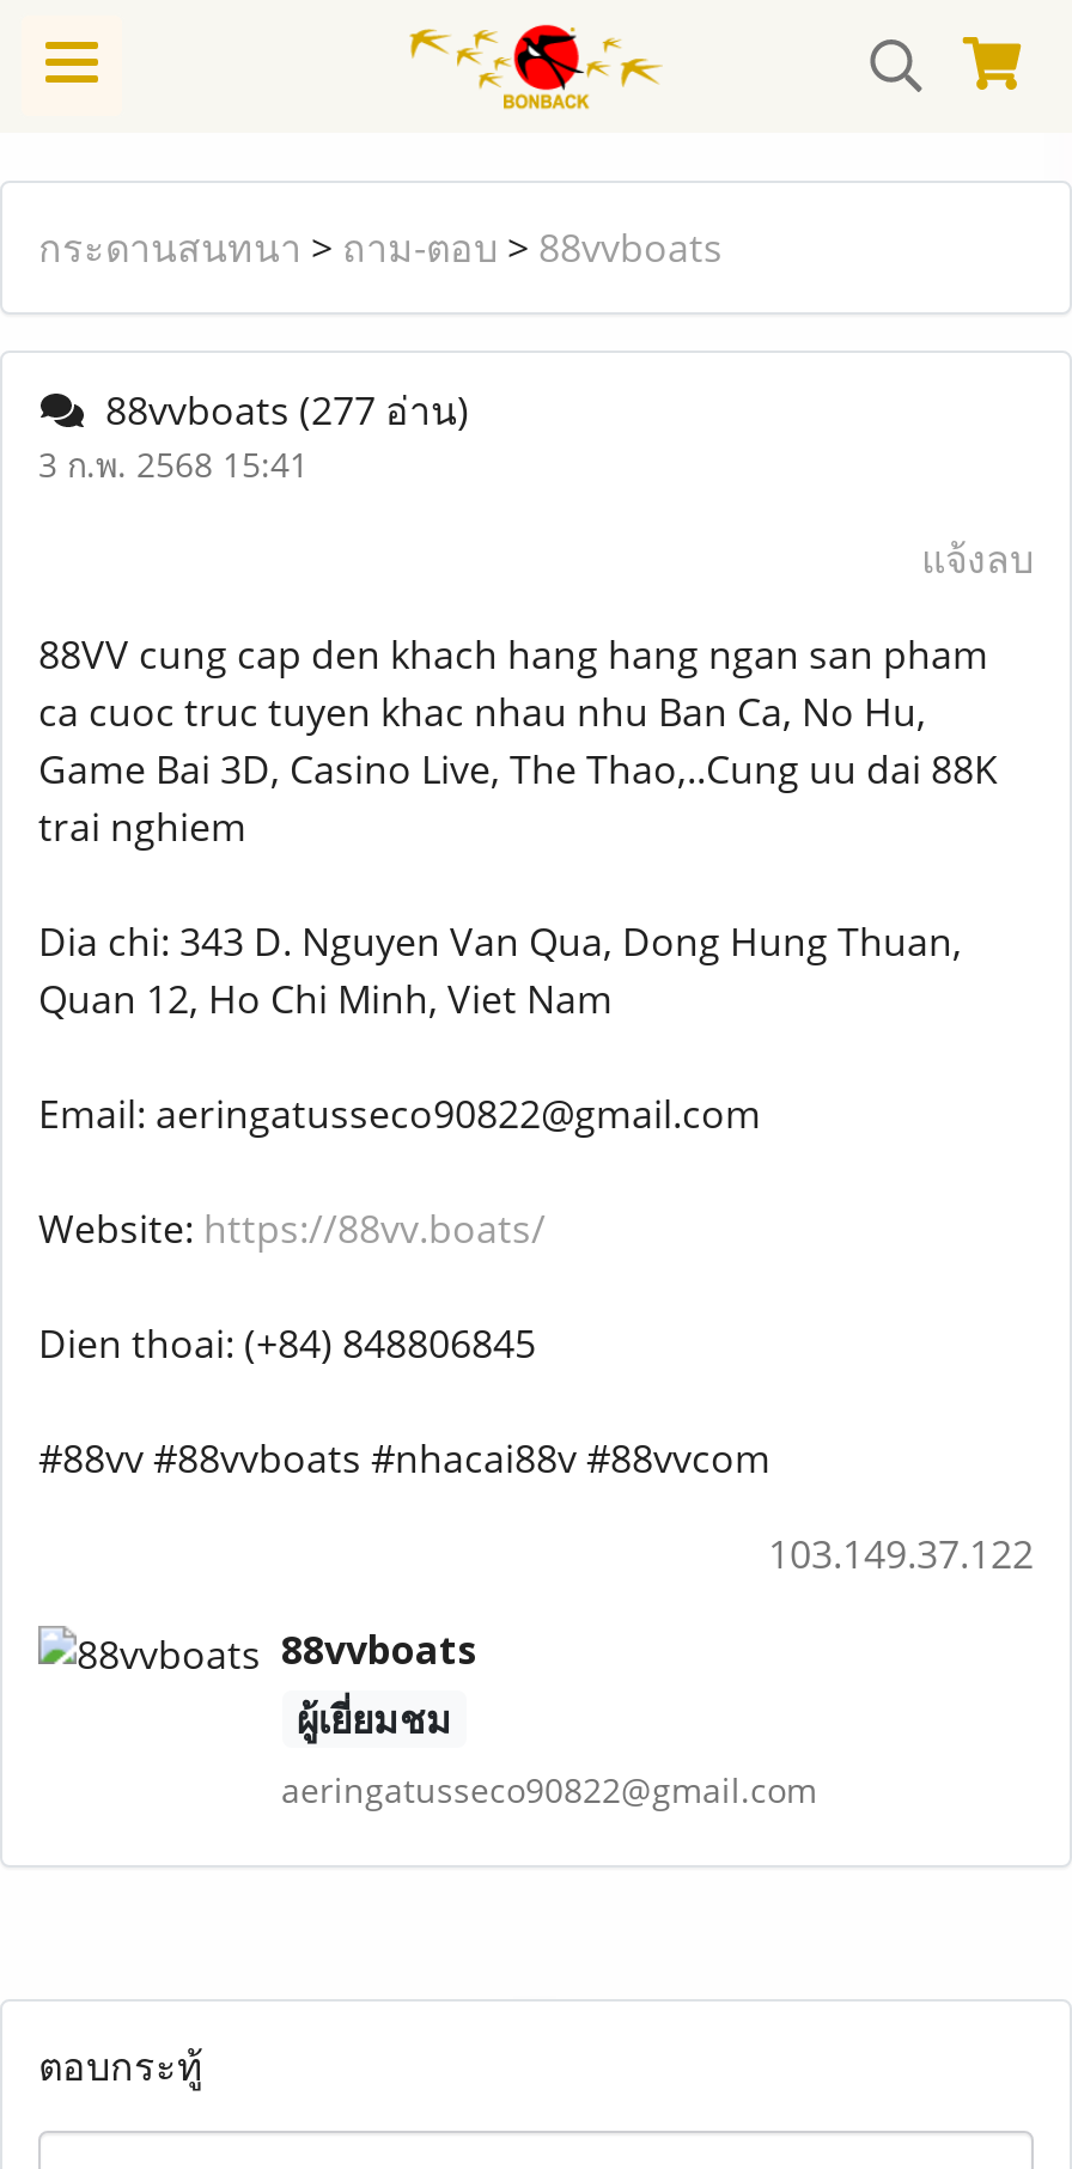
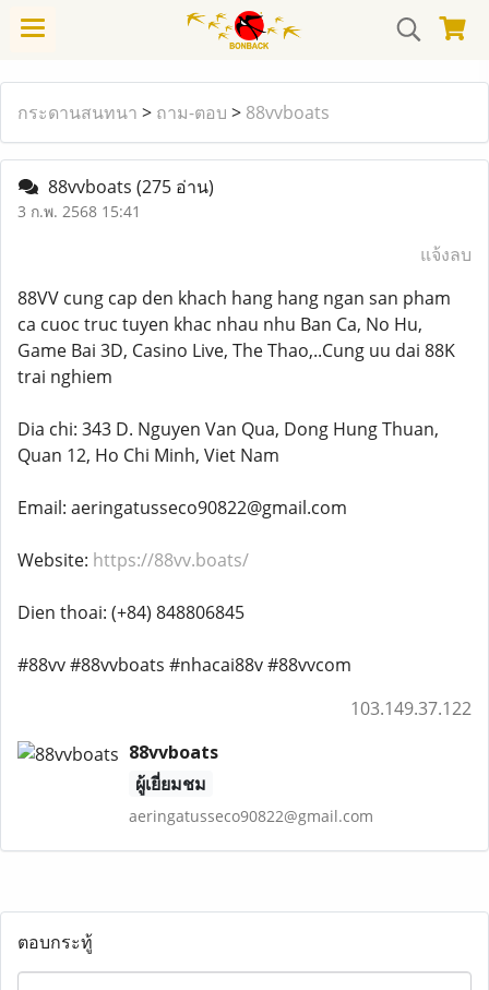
[86,384,469,437] 88vvboats (277 อ่าน) -> [39,175,214,199] 88vvboats (275 อ่าน)

